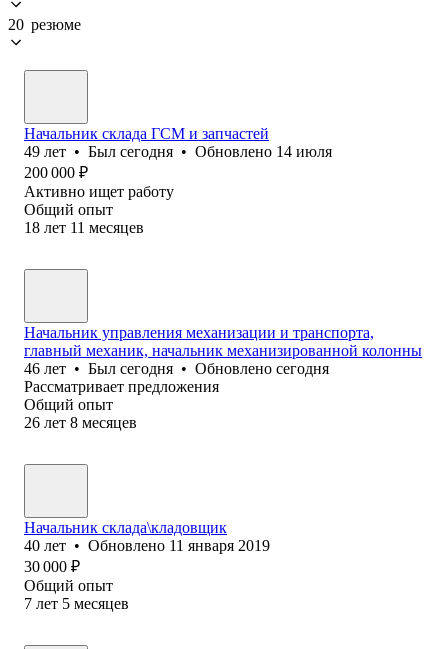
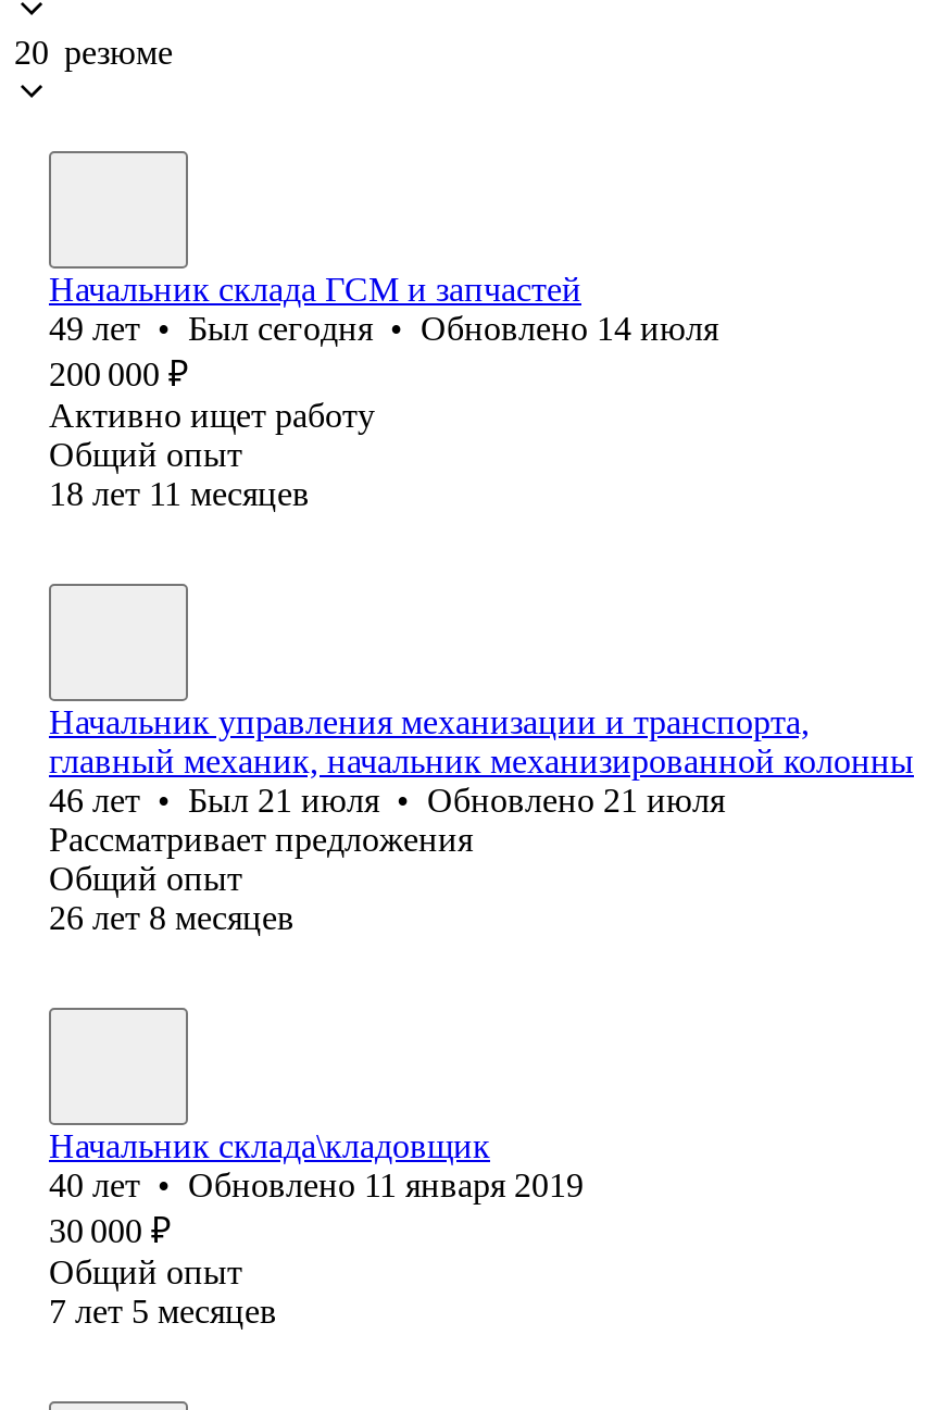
[24,360,329,377] 46 лет • Был сегодня • Обновлено сегодня -> [49,781,725,818] 46 лет • Был 21 июля • Обновлено 21 июля

